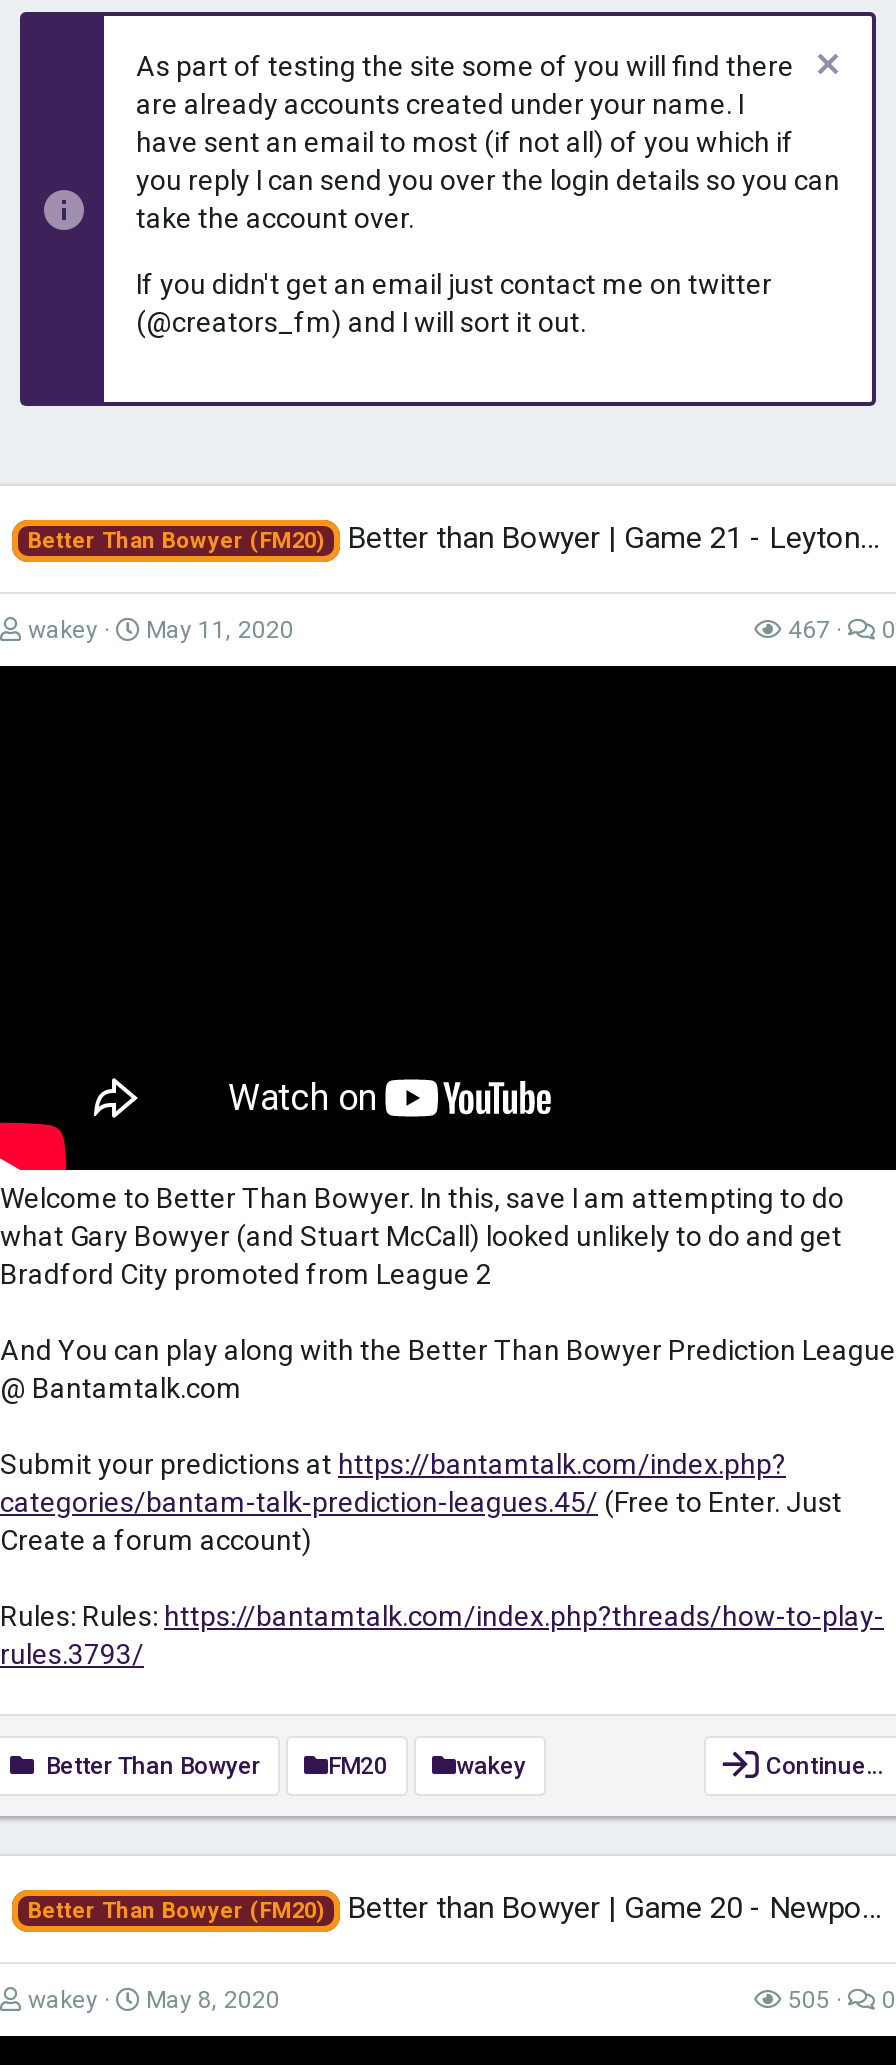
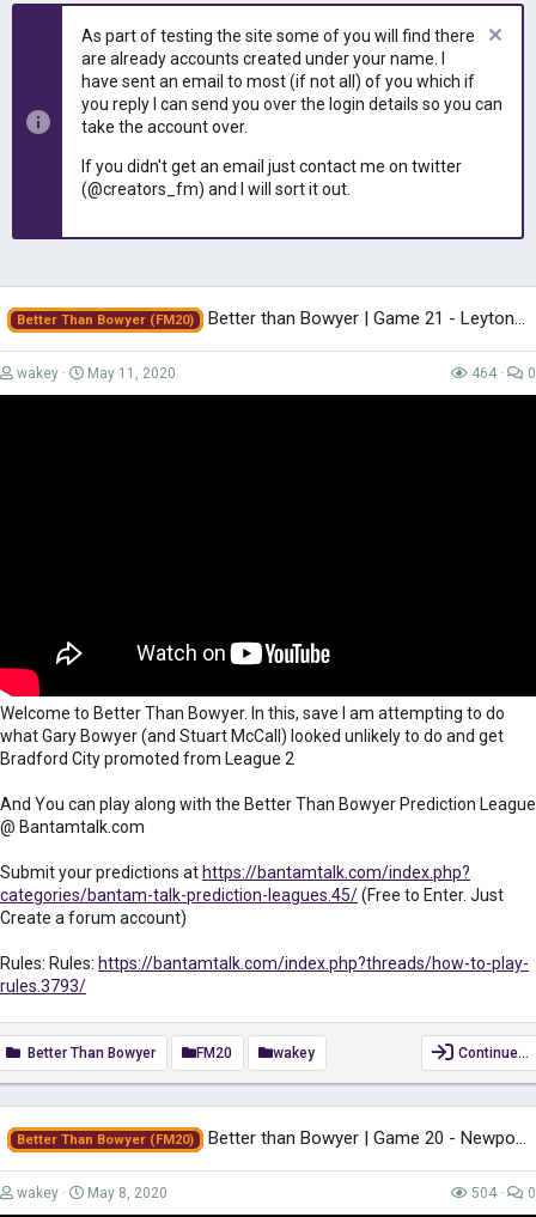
[782,616,896,644] 467 0 -> [468,365,536,382] 464 0
[782,1986,896,2014] 505 0 -> [468,1185,536,1201] 504 0

